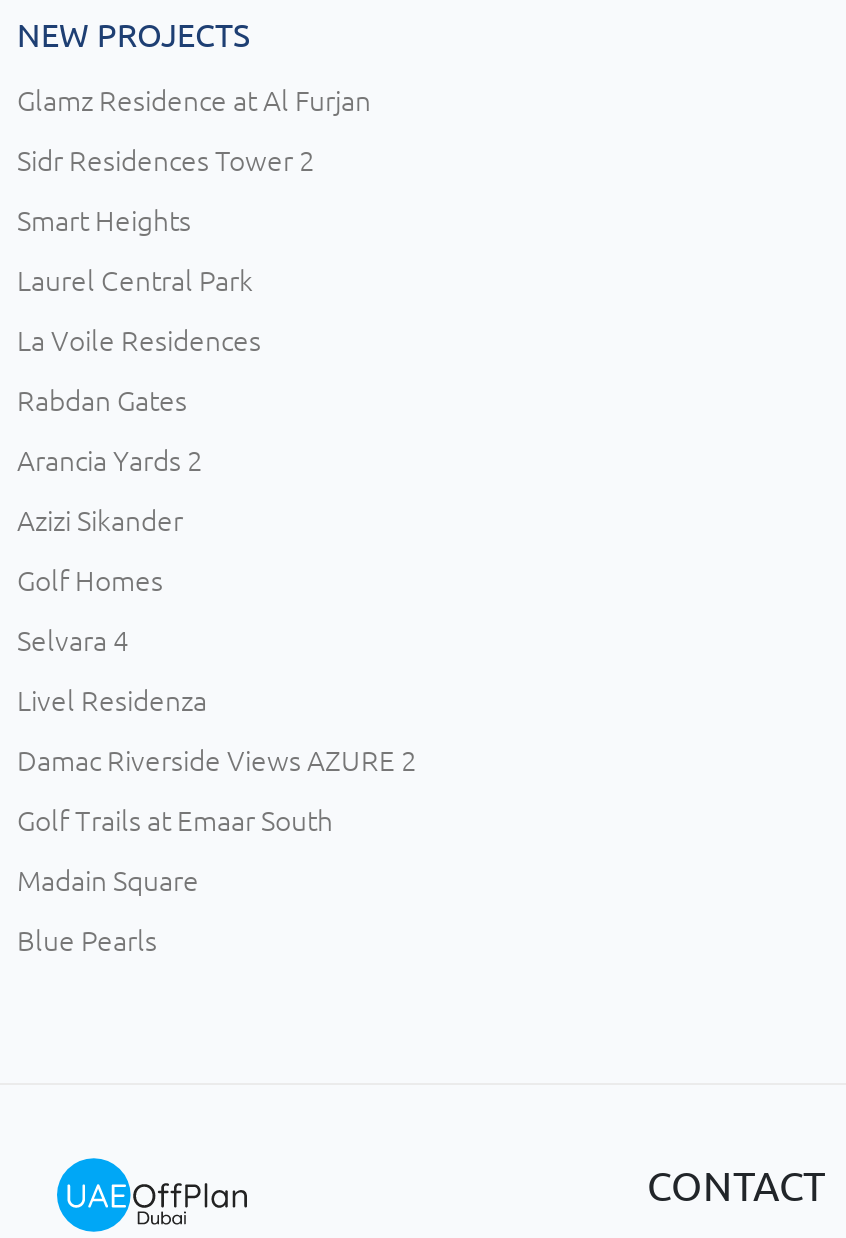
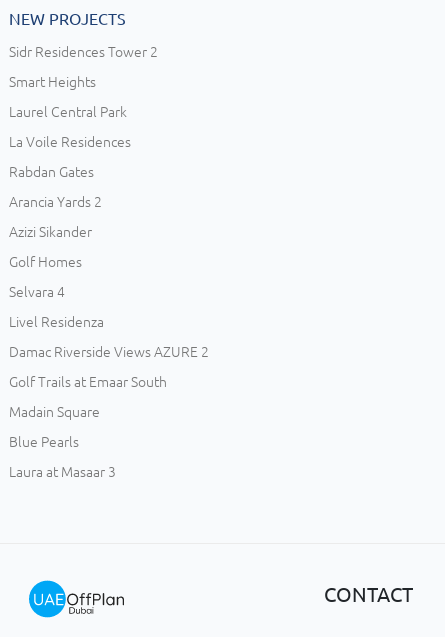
[17,86,371,118] Glamz Residence at Al Furjan -> none
moved [17,146,417,958] -> [9,44,209,450]: Sidr Residences Tower 2 | Smart Heights | Laurel Central Park | ... | Madain Square | Blue Pearls
none -> [9,464,116,480] Laura at Masaar 3

